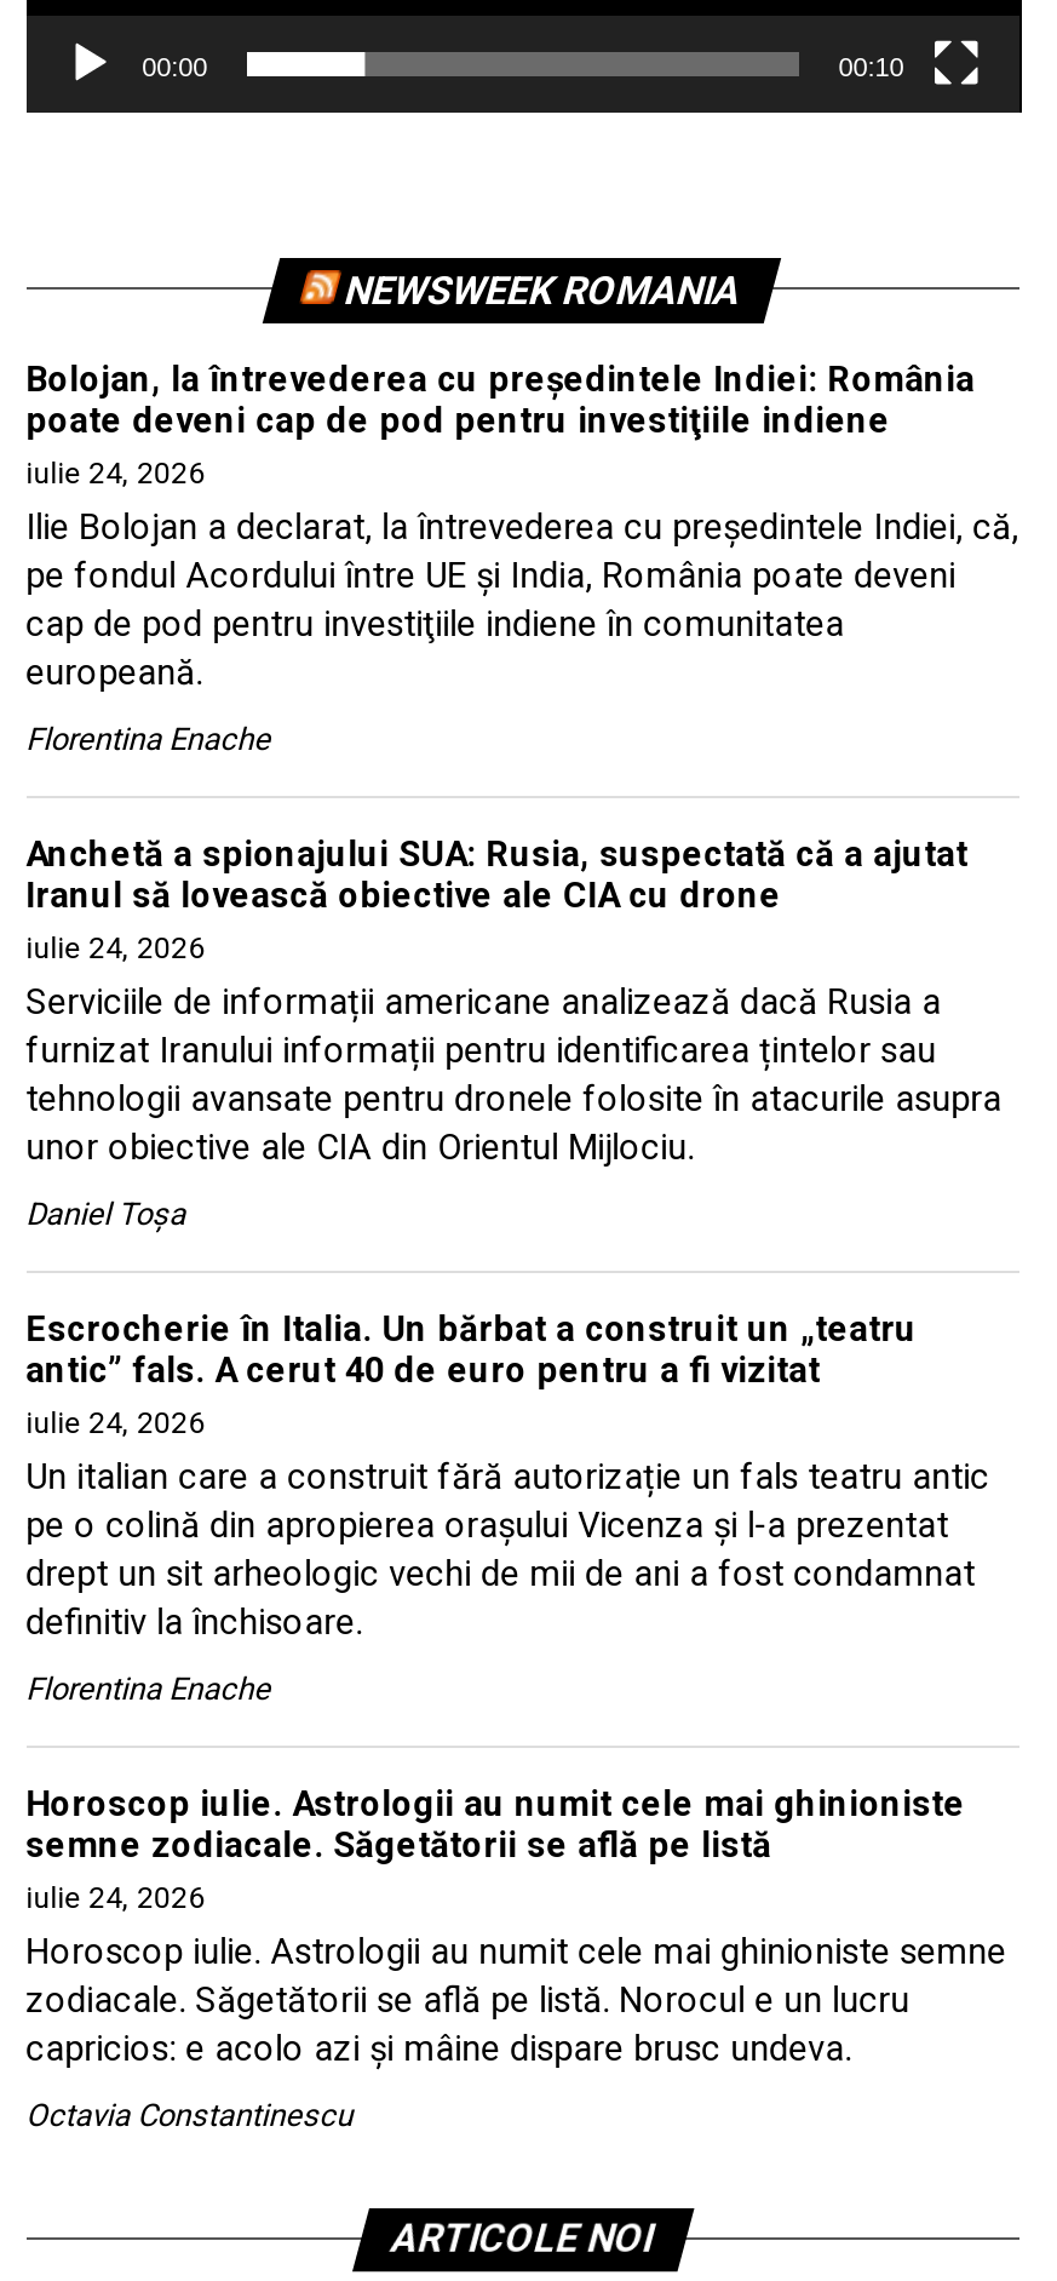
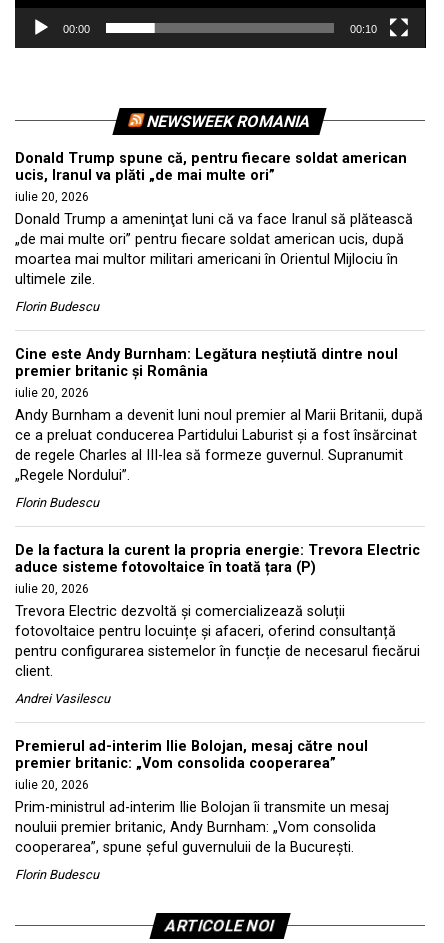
[26,359,1019,694] Bolojan, la întrevederea cu preşedintele Indiei: România | poate deveni cap de pod pentru investiţiile indiene | iulie 24, 2026 | Ilie Bolojan a declarat, la întrevederea cu preşedintele Indiei, că, | pe fondul Acordului între UE şi India, România poate deveni | cap de pod pentru investiţiile indiene în comunitatea | europeană. -> [15,150,413,288] Donald Trump spune că, pentru fiecare soldat american | ucis, Iranul va plăti „de mai multe ori” | iulie 20, 2026 | Donald Trump a ameninţat luni că va face Iranul să plătească | „de mai multe ori” pentru fiecare soldat american ucis, după | moartea mai multor militari americani în Orientul Mijlociu în | ultimele zile.
[26,720,270,757] Florentina Enache -> [15,299,99,314] Florin Budescu
[26,834,1002,1168] Anchetă a spionajului SUA: Rusia, suspectată că a ajutat | Iranul să lovească obiective ale CIA cu drone | iulie 24, 2026 | Serviciile de informații americane analizează dacă Rusia a | furnizat Iranului informații pentru identificarea țintelor sau | tehnologii avansate pentru dronele folosite în atacurile asupra | unor obiective ale CIA din Orientul Mijlociu. -> [15,346,423,484] Cine este Andy Burnham: Legătura neștiută dintre noul | premier britanic și România | iulie 20, 2026 | Andy Burnham a devenit luni noul premier al Marii Britanii, după | ce a preluat conducerea Partidului Laburist și a fost însărcinat | de regele Charles al III-lea să formeze guvernul. Supranumit | „Regele Nordului”.
[26,1195,186,1231] Daniel Toșa -> [15,495,99,510] Florin Budescu
[26,1309,990,1643] Escrocherie în Italia. Un bărbat a construit un „teatru | antic” fals. A cerut 40 de euro pentru a fi vizitat | iulie 24, 2026 | Un italian care a construit fără autorizație un fals teatru antic | pe o colină din apropierea orașului Vicenza și l-a prezentat | drept un sit arheologic vechi de mii de ani a fost condamnat | definitiv la închisoare. -> [15,542,420,680] De la factura la curent la propria energie: Trevora Electric | aduce sisteme fotovoltaice în toată țara (P) | iulie 20, 2026 | Trevora Electric dezvoltă și comercializează soluții | fotovoltaice pentru locuințe și afaceri, oferind consultanță | pentru configurarea sistemelor în funcție de necesarul fiecărui | client.
[26,1670,270,1706] Florentina Enache -> [15,691,110,706] Andrei Vasilescu
[26,1784,1007,2070] Horoscop iulie. Astrologii au numit cele mai ghinioniste | semne zodiacale. Săgetătorii se află pe listă | iulie 24, 2026 | Horoscop iulie. Astrologii au numit cele mai ghinioniste semne | zodiacale. Săgetătorii se află pe listă. Norocul e un lucru | capricios: e acolo azi și mâine dispare brusc undeva. -> [15,738,389,856] Premierul ad-interim Ilie Bolojan, mesaj către noul | premier britanic: „Vom consolida cooperarea” | iulie 20, 2026 | Prim-ministrul ad-interim Ilie Bolojan îi transmite un mesaj | nouluii premier britanic, Andy Burnham: „Vom consolida | cooperarea”, spune şeful guvernuluii de la Bucureşti.
[26,2096,353,2133] Octavia Constantinescu -> [15,867,99,882] Florin Budescu

